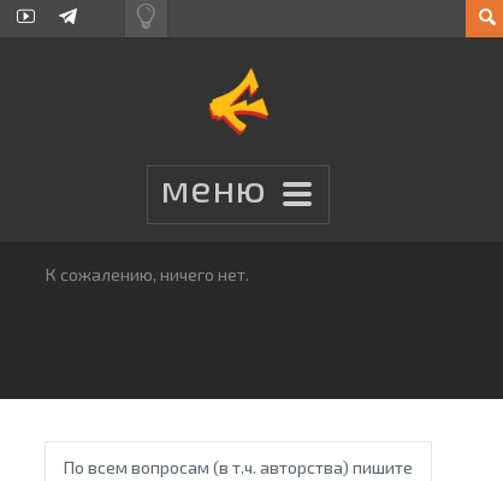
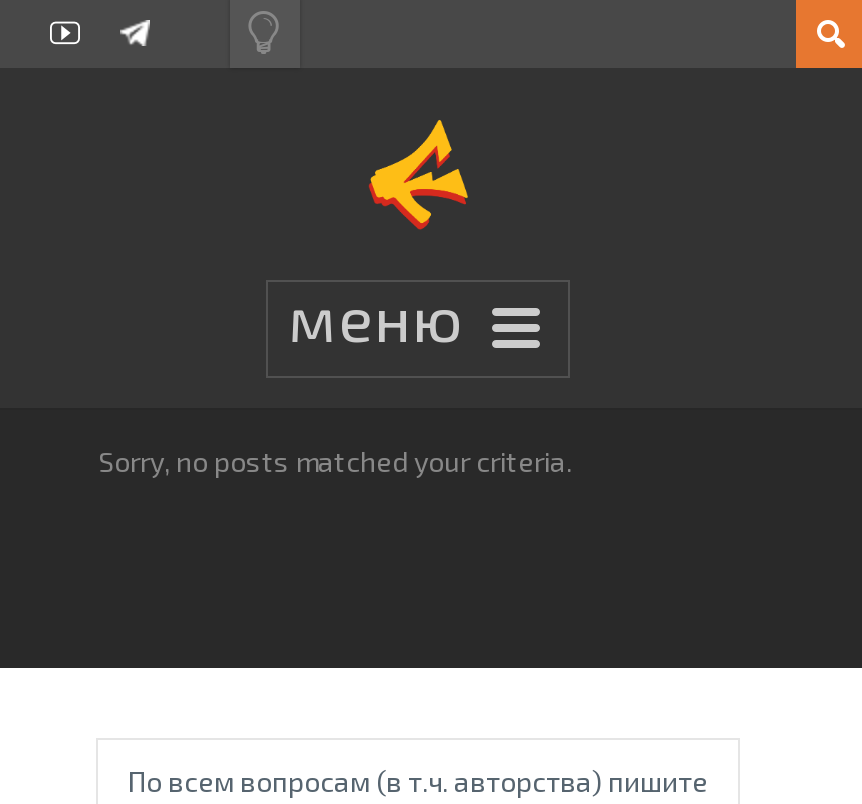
[46,264,249,285] К сожалению, ничего нет. -> [98,444,572,478] Sorry, no posts matched your criteria.

